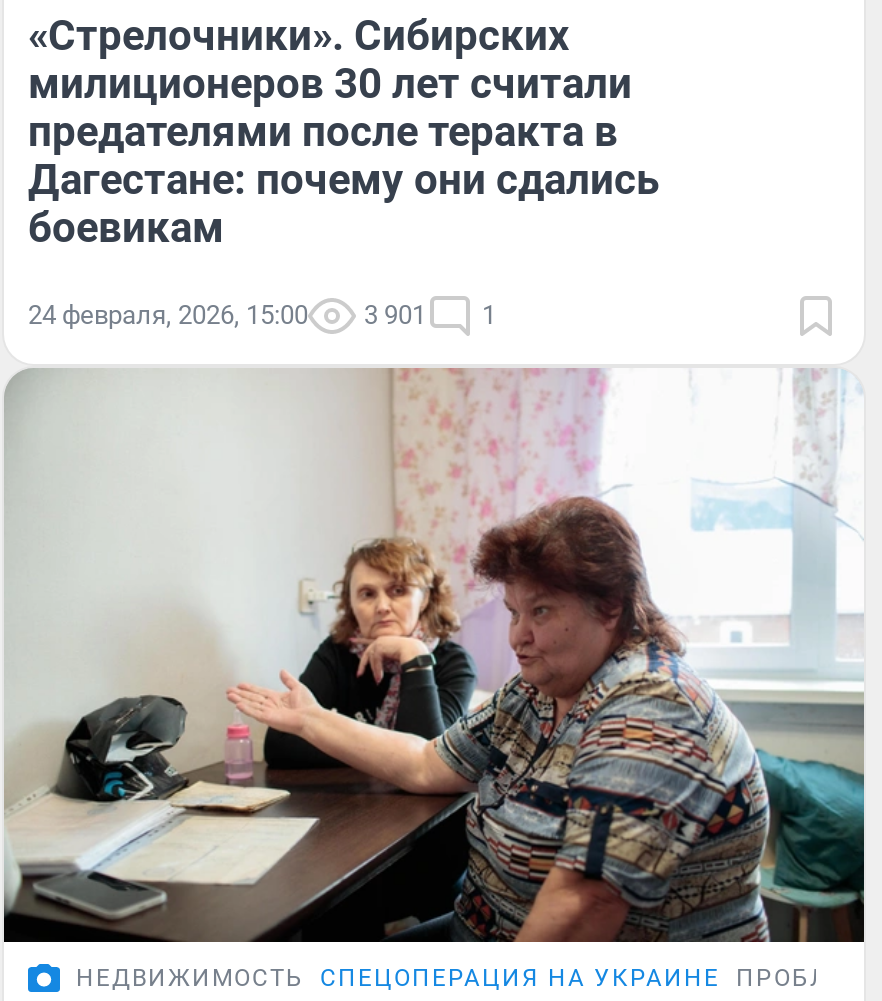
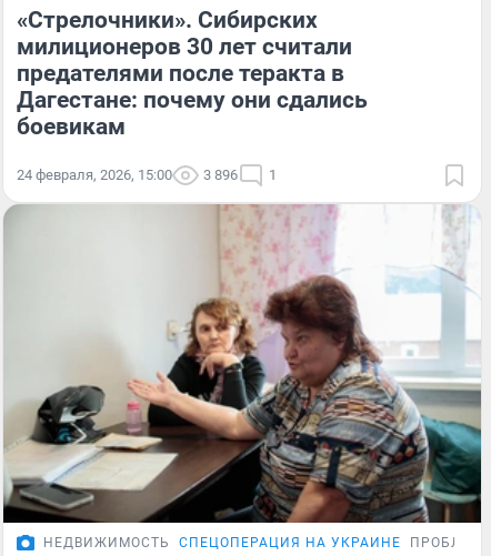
[28,301,496,331] 24 февраля, 2026, 15:00 3 901 1 -> [17,167,277,183] 24 февраля, 2026, 15:00 3 896 1

